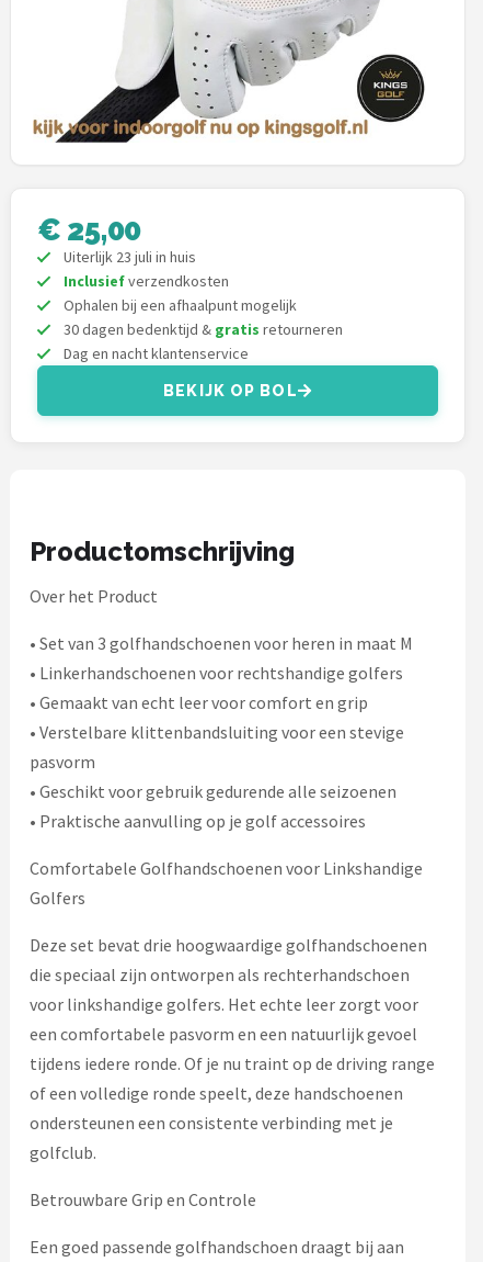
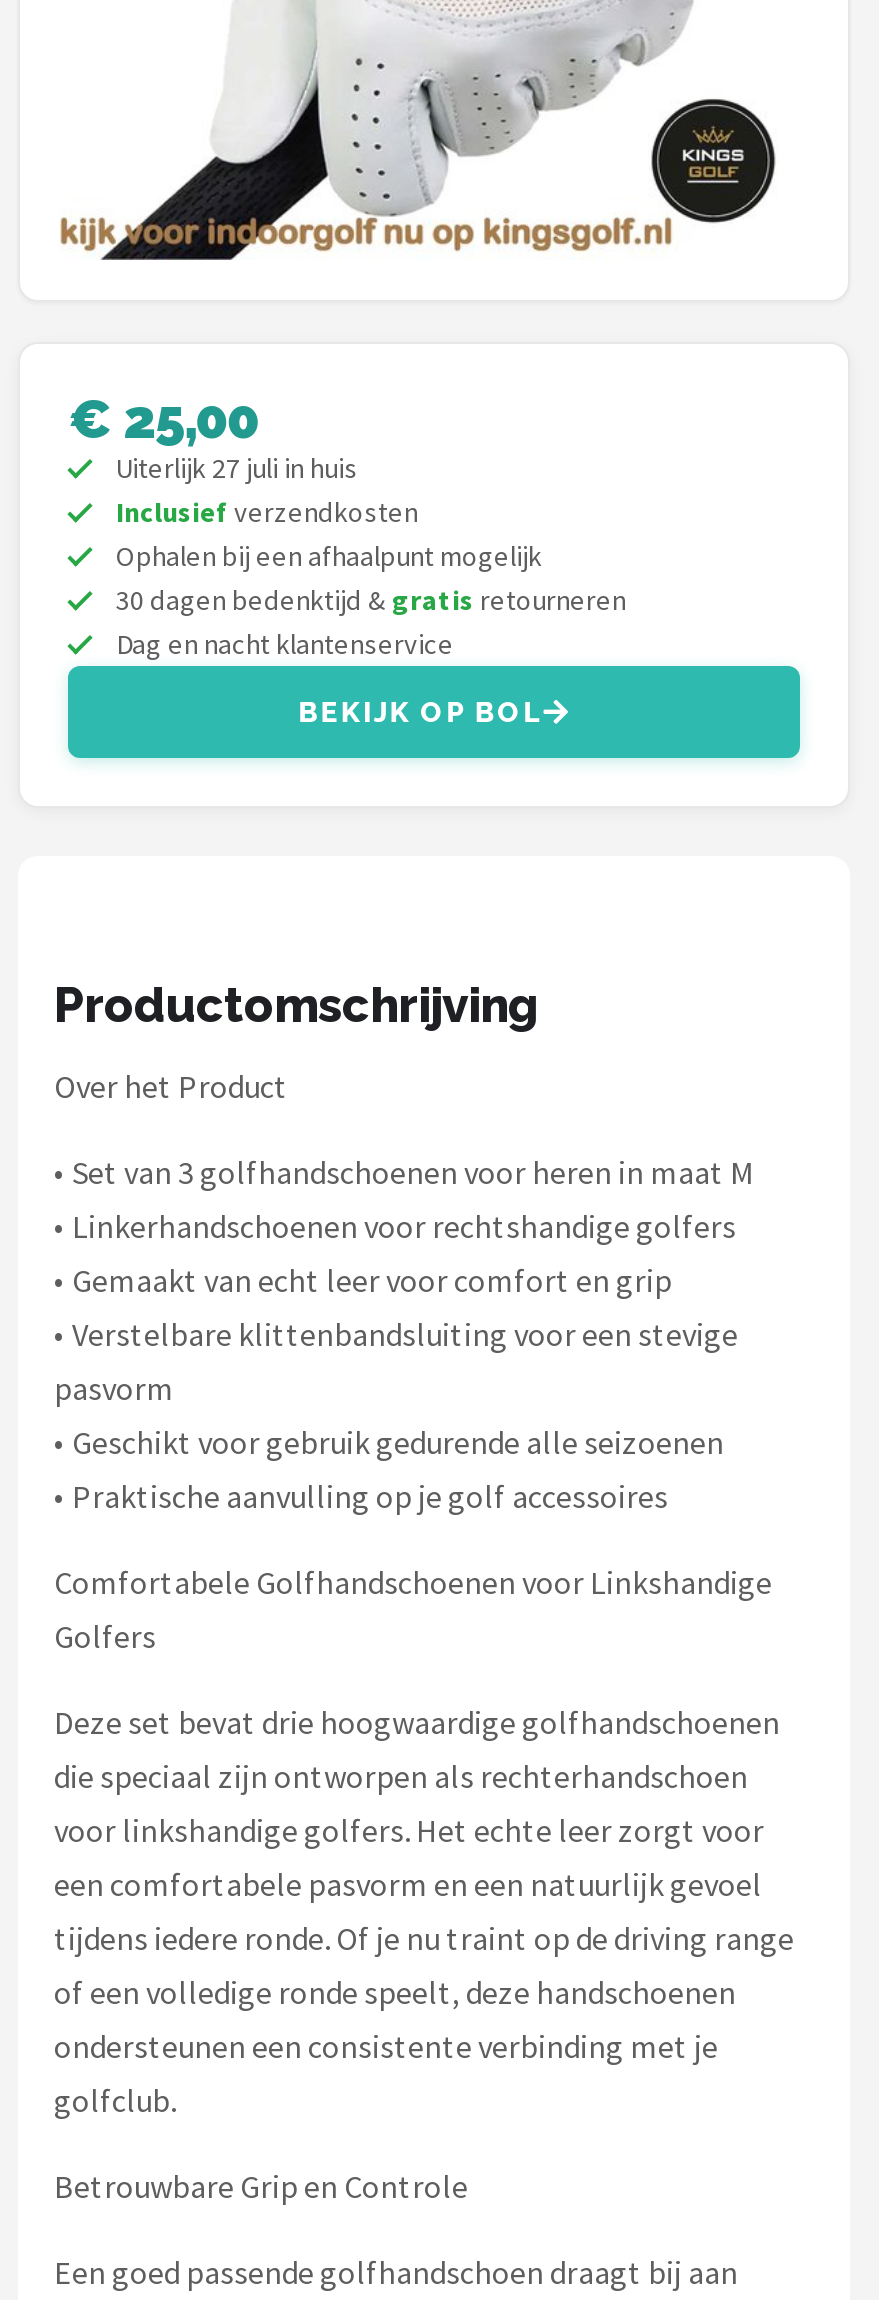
[64,246,196,266] Uiterlijk 23 juli in huis -> [116,449,358,485] Uiterlijk 27 juli in huis

